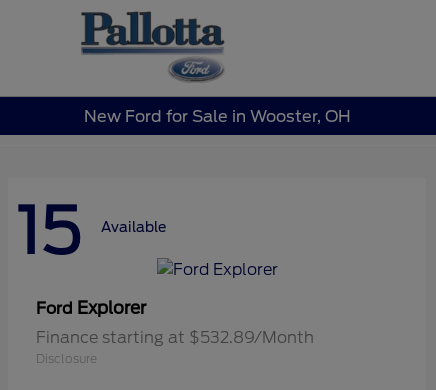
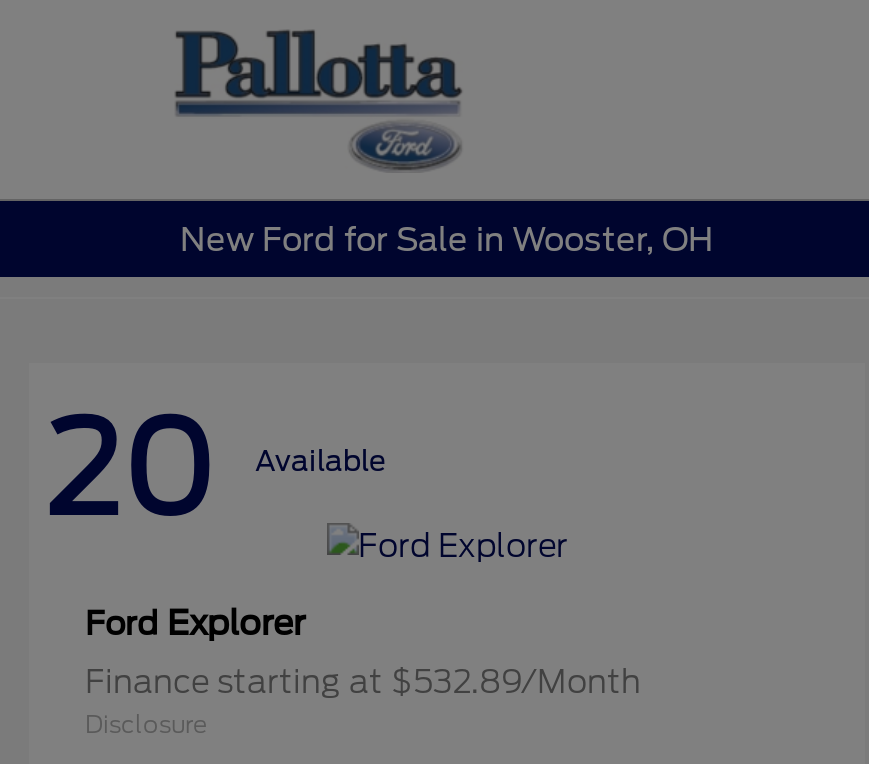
[16,193,166,269] 15 Available -> [45,392,385,544] 20 Available

